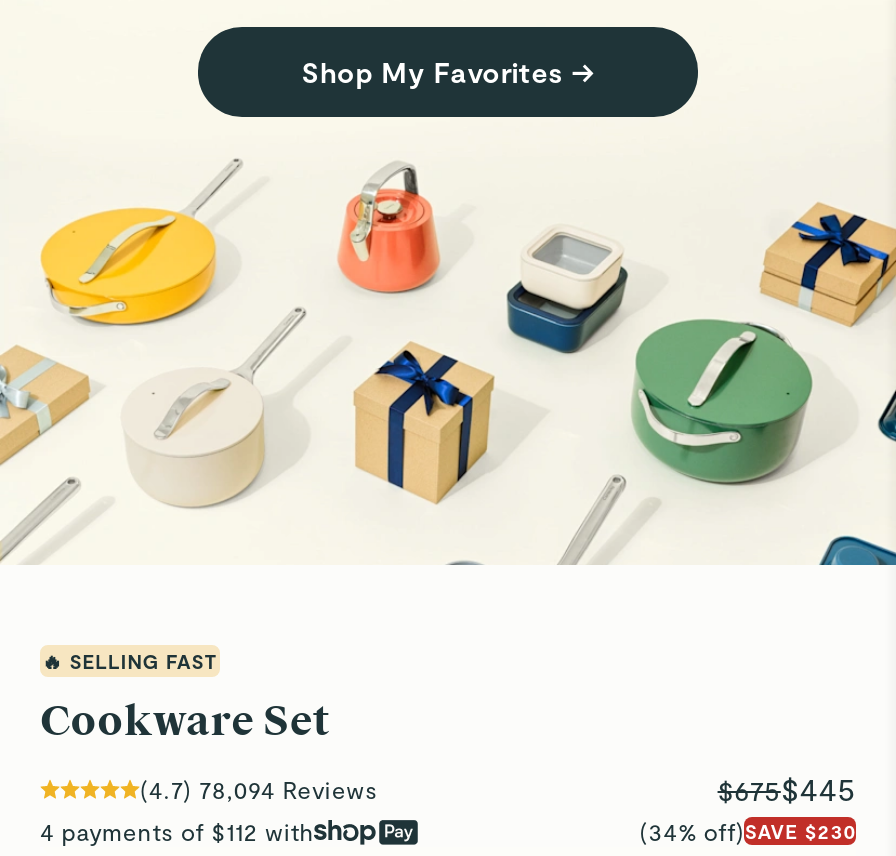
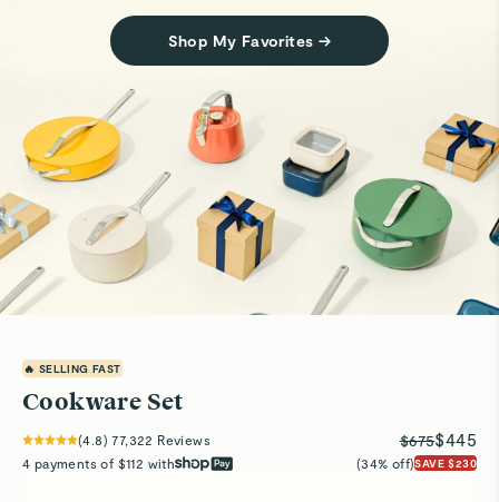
[140,774,378,802] (4.7) 78,094 Reviews -> [78,432,211,447] (4.8) 77,322 Reviews

